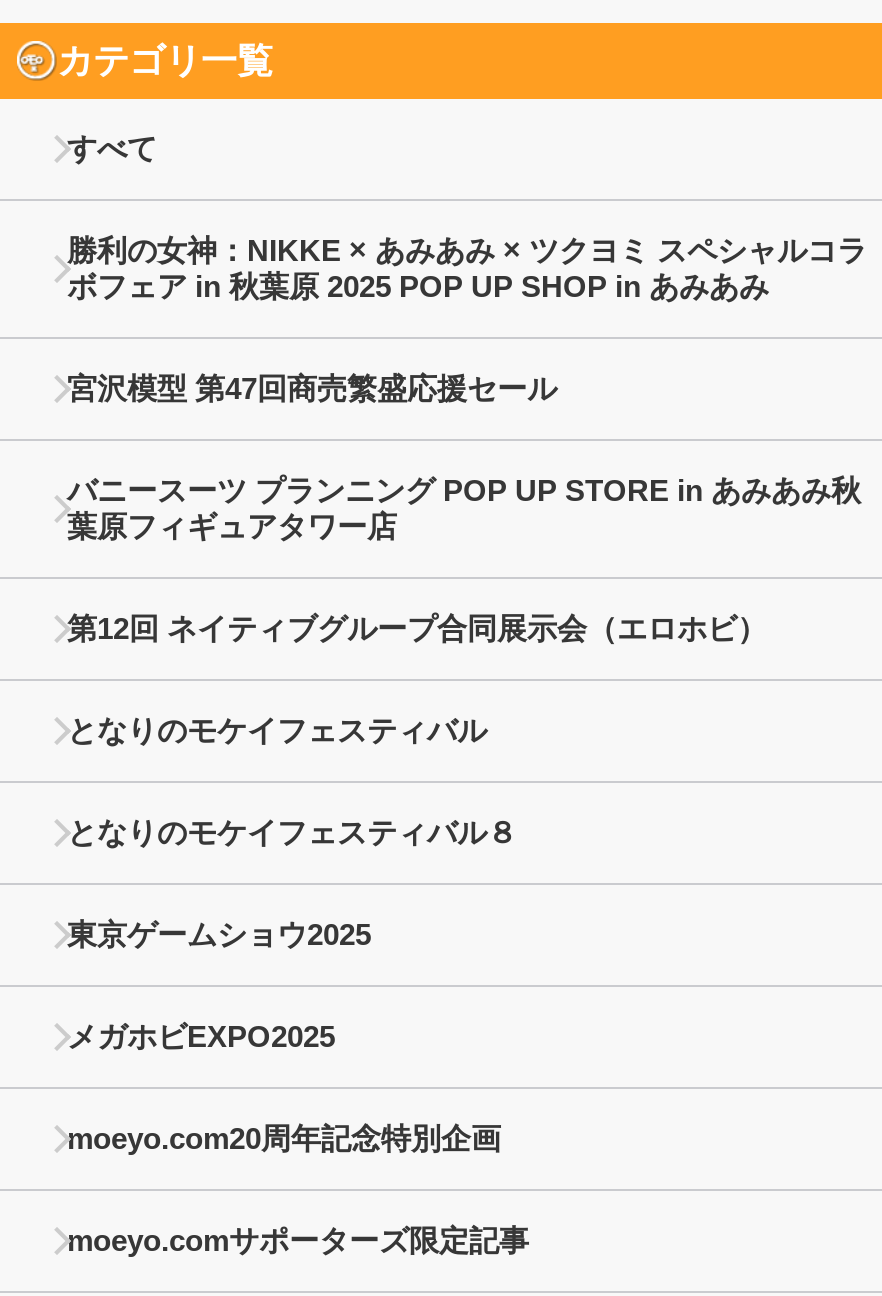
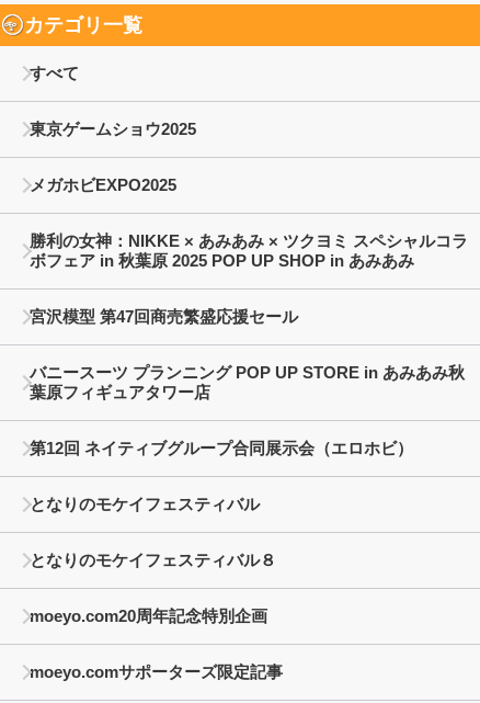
moved [67,233,867,849] -> [30,231,468,569]: 勝利の女神：NIKKE × あみあみ × ツクヨミ スペシャルコラ | ボフェア in 秋葉原 2025 POP UP SHOP in あみあみ | 宮沢模型 第47回商売繁盛応援セール | バニースーツ プランニング POP UP STORE in あみあみ秋 | 葉原フィギュアタワー店 | 第12回 ネイティブグループ合同展示会（エロホビ） | となりのモケイフェスティバル | となりのモケイフェスティバル８
moved [67,917,371,1053] -> [30,120,196,194]: 東京ゲームショウ2025 | メガホビEXPO2025

